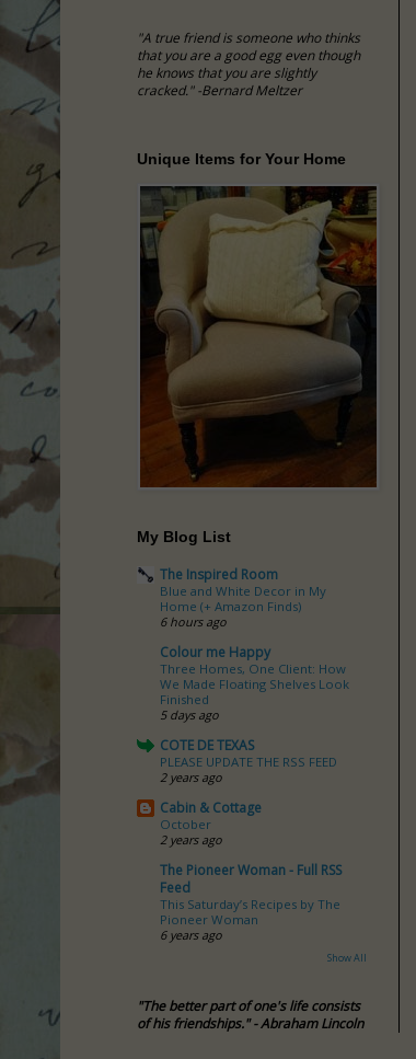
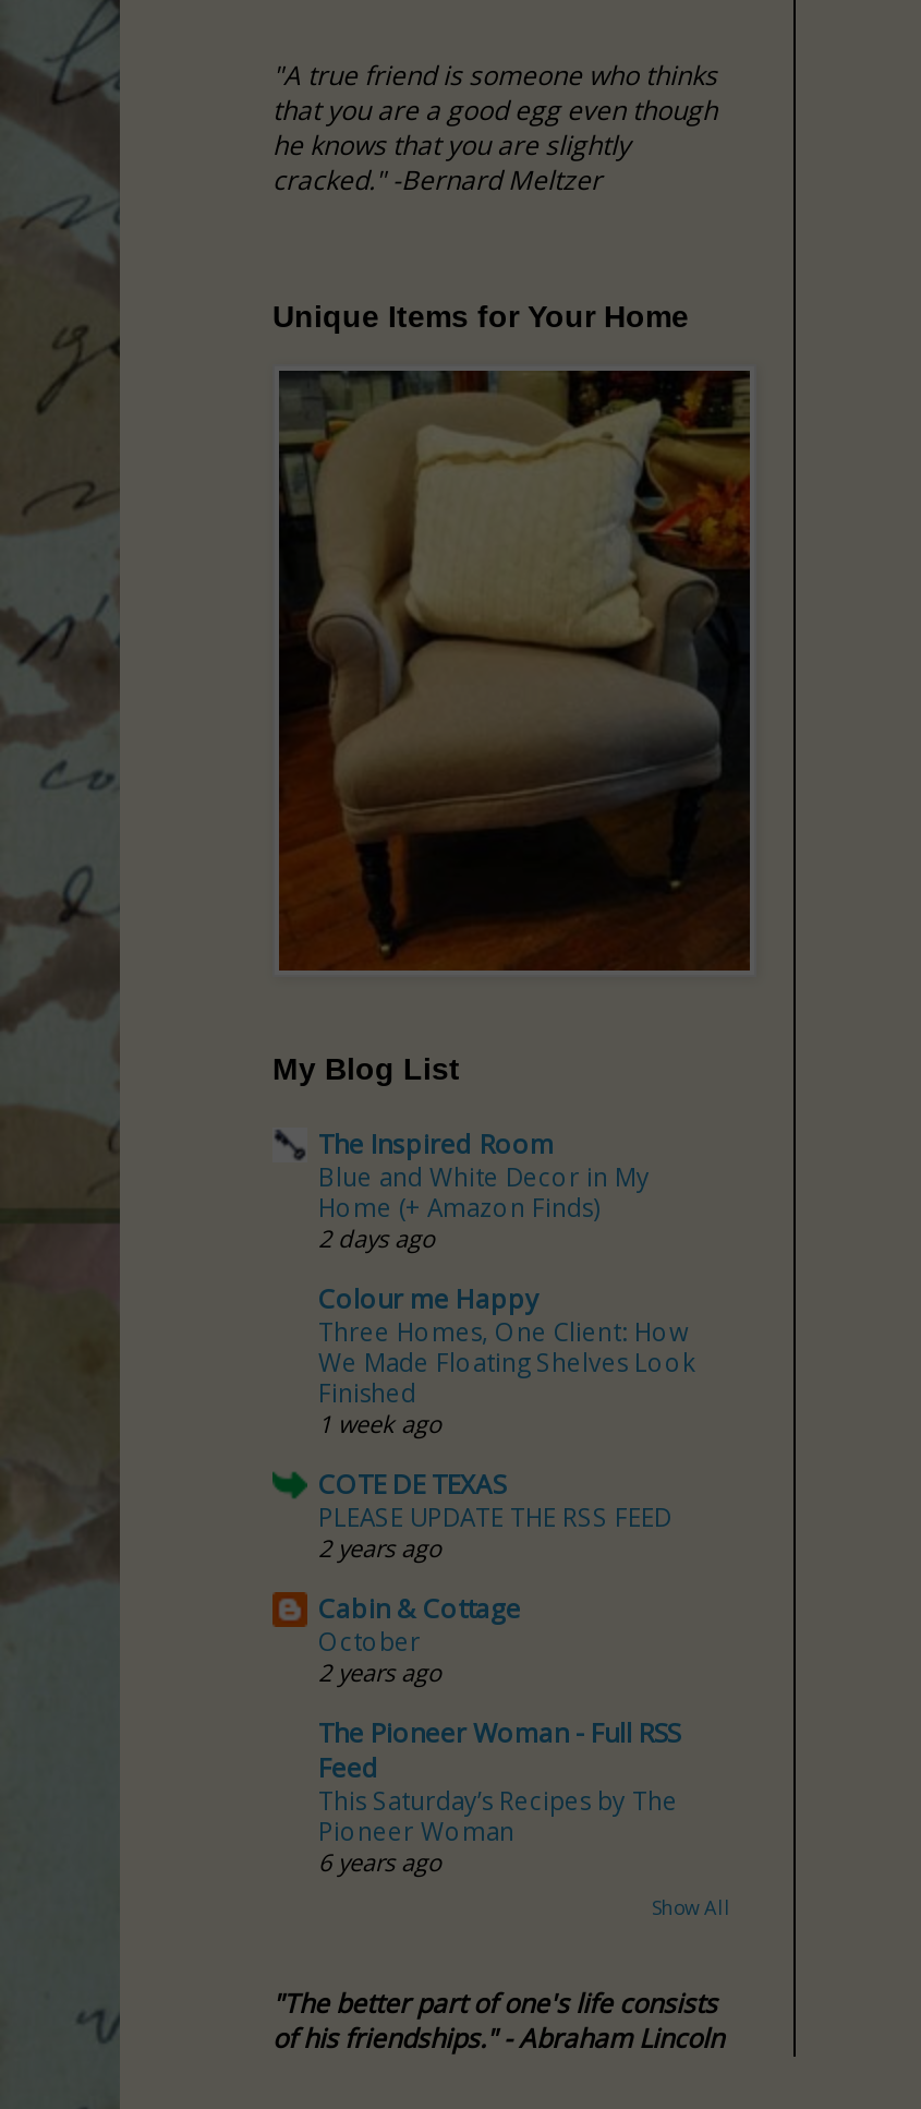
[160,613,227,630] 6 hours ago -> [318,1222,436,1254] 2 days ago
[160,706,219,723] 5 days ago -> [318,1407,443,1440] 1 week ago

